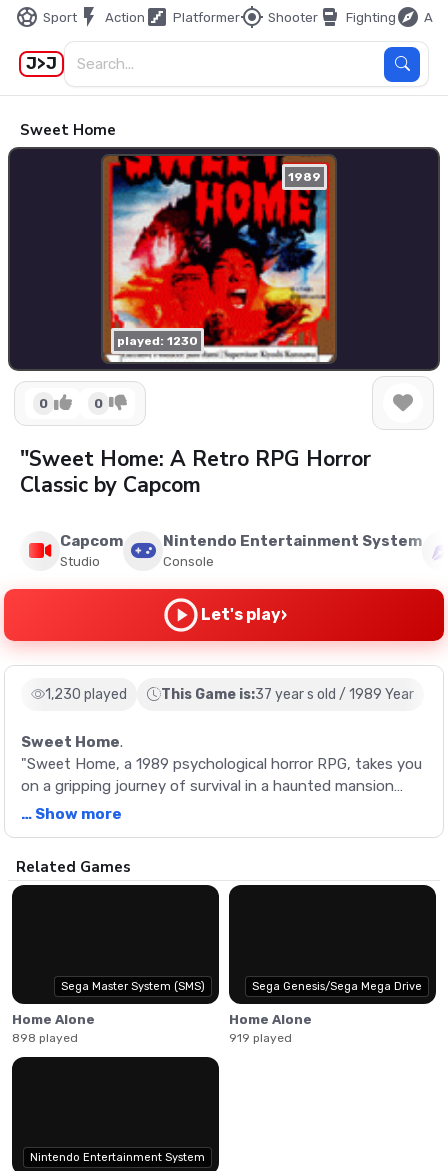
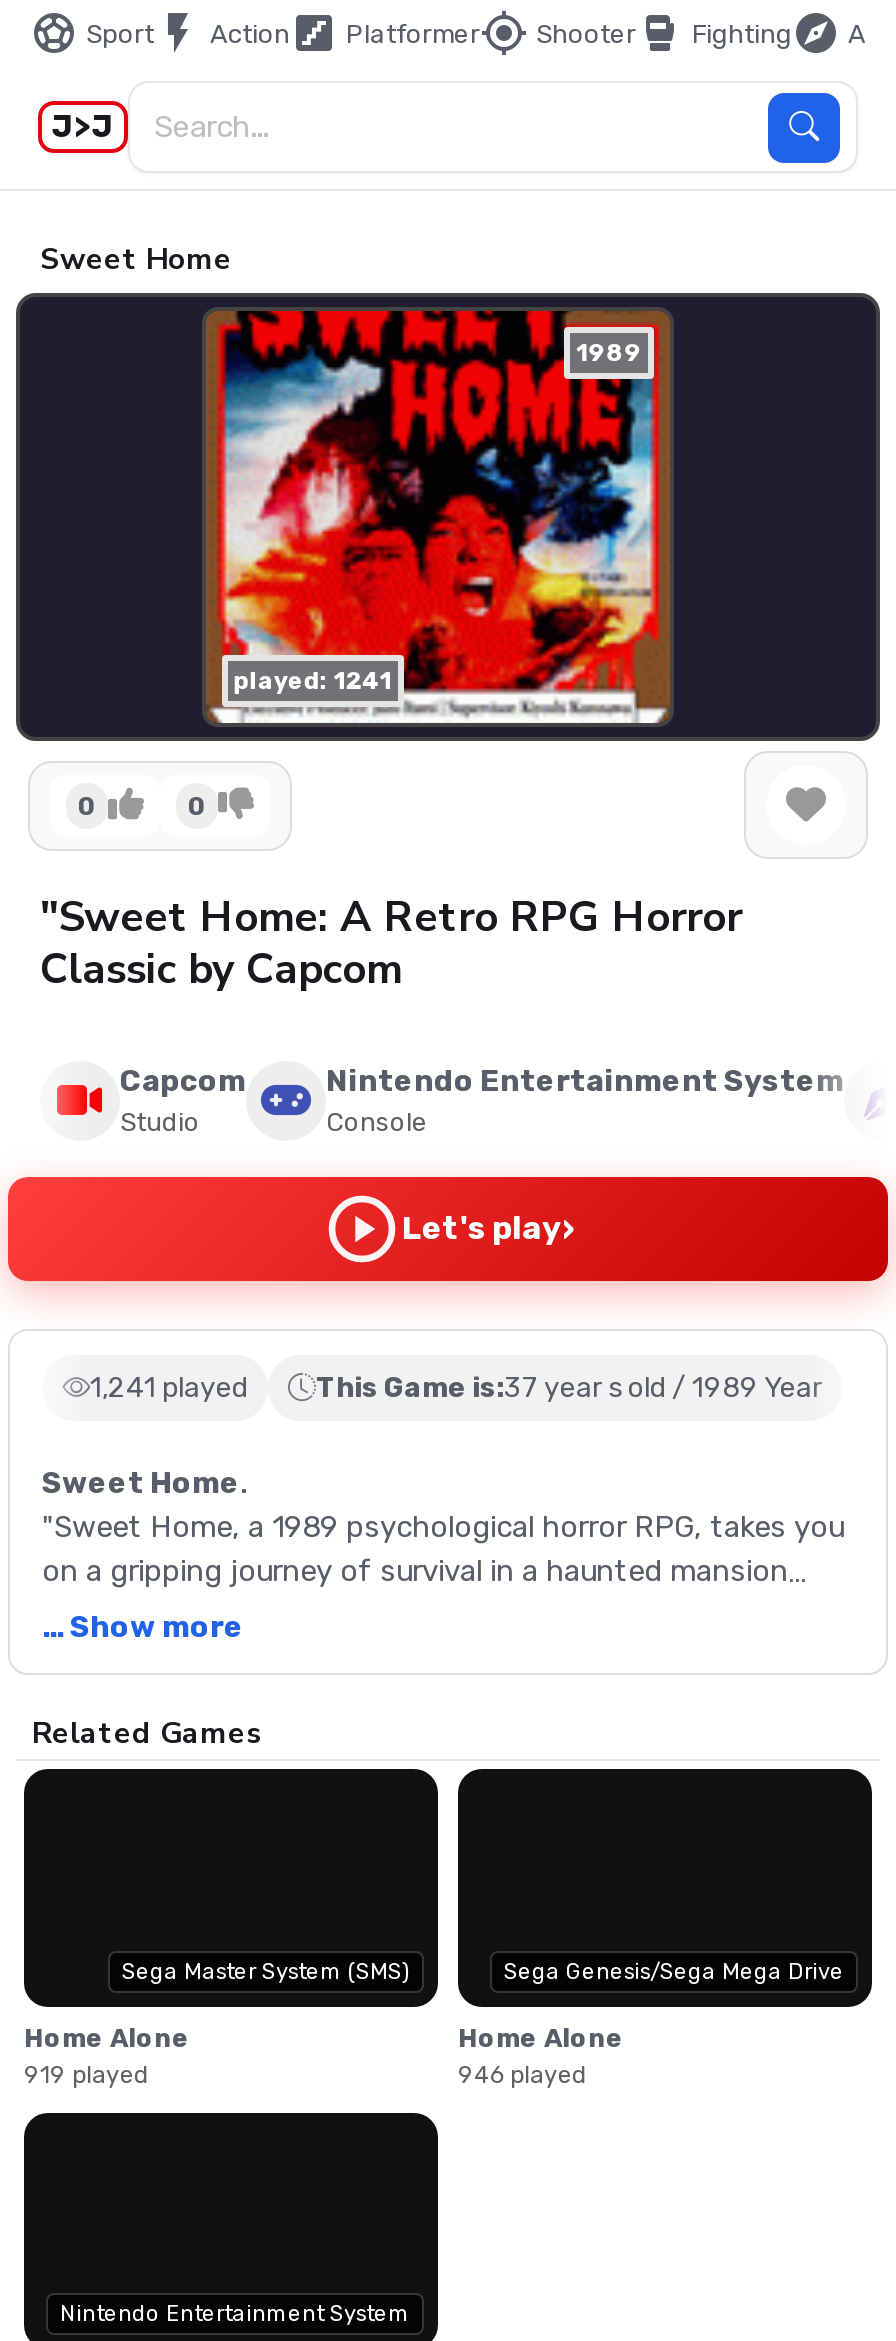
[117,334,198,348] played: 1230 -> [234,668,392,696] played: 1241
[45,686,414,703] 1,230 played This Game is:37 year s old / 1989 Year -> [90,1372,822,1406] 1,241 played This Game is:37 year s old / 1989 Year
[12,1031,78,1045] 898 played -> [24,2061,150,2089] 919 played
[229,1031,292,1045] 919 played -> [458,2061,588,2089] 946 played

